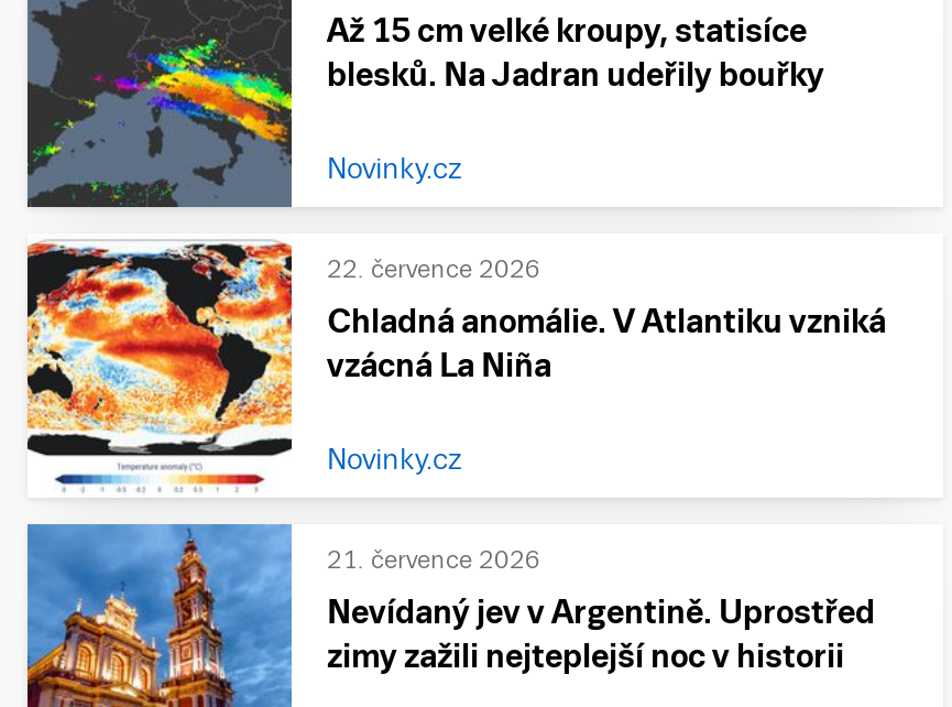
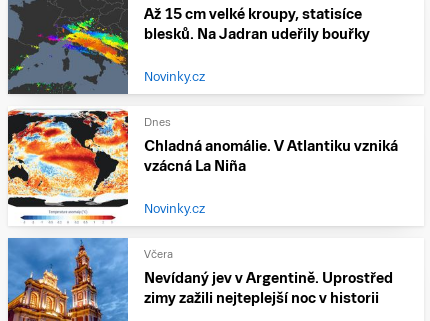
[327,255,540,282] 22. července 2026 -> [144,116,171,128] Dnes
[327,546,540,573] 21. července 2026 -> [144,248,173,260] Včera

